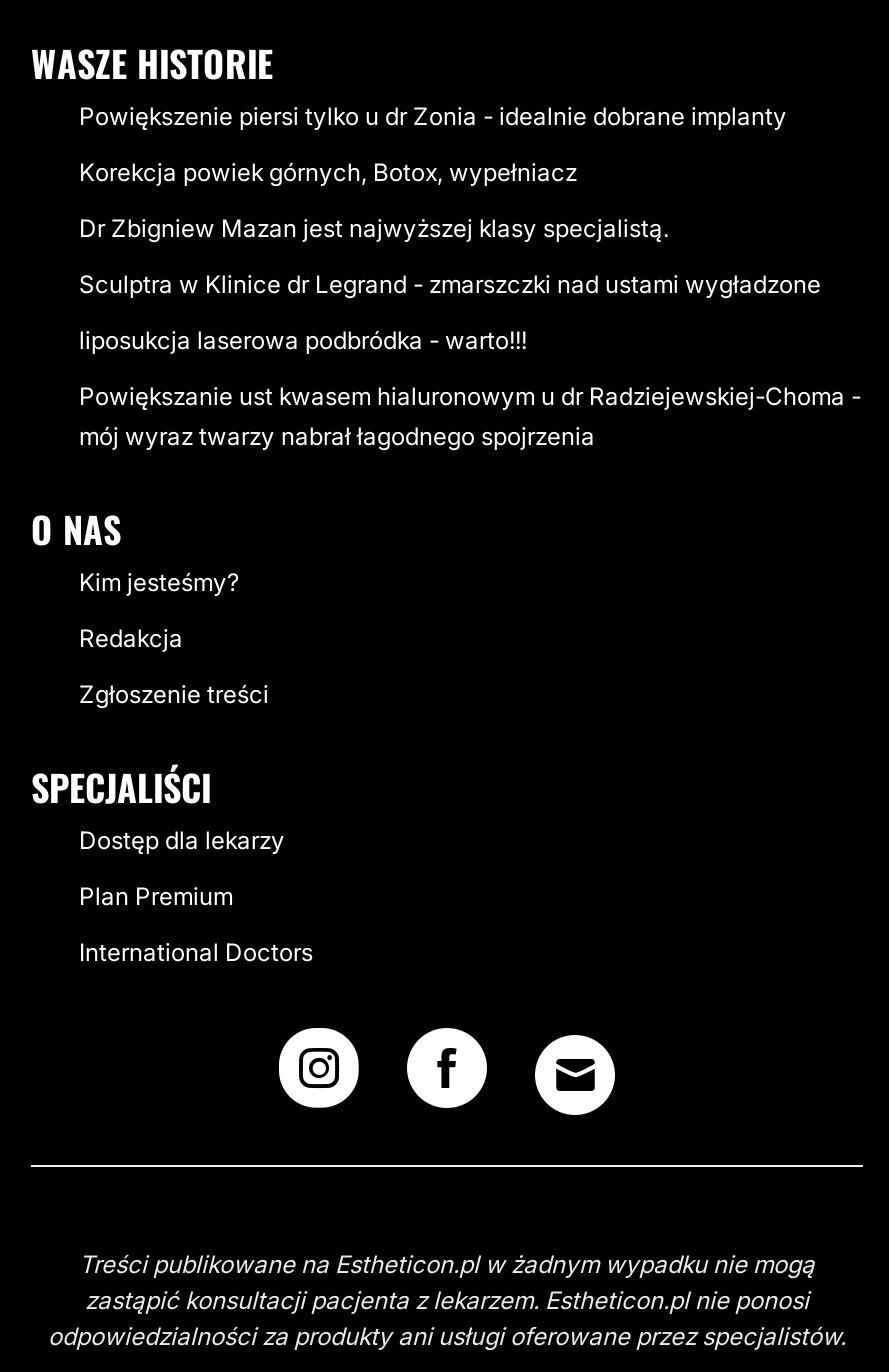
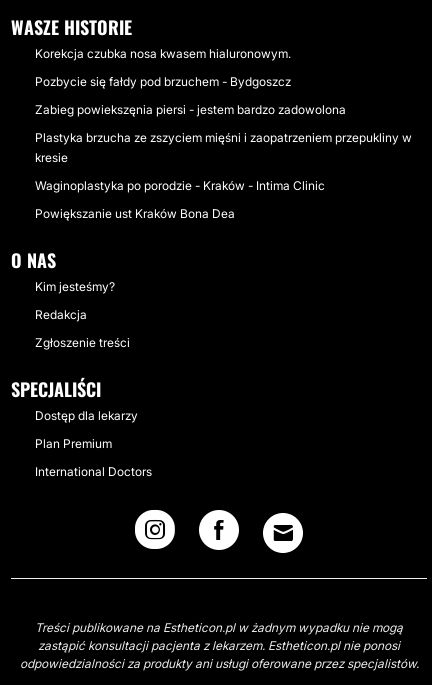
[79,101,787,131] Powiększenie piersi tylko u dr Zonia - idealnie dobrane implanty -> [35,46,291,61] Korekcja czubka nosa kwasem hialuronowym.
[79,157,577,187] Korekcja powiek górnych, Botox, wypełniacz -> [35,74,291,89] Pozbycie się fałdy pod brzuchem - Bydgoszcz
[79,213,669,243] Dr Zbigniew Mazan jest najwyższej klasy specjalistą. -> [35,102,346,117] Zabieg powiekszęnia piersi - jestem bardzo zadowolona
[79,269,821,299] Sculptra w Klinice dr Legrand - zmarszczki nad ustami wygładzone -> [35,130,412,165] Plastyka brzucha ze zszyciem mięśni i zaopatrzeniem przepukliny w | kresie
[79,325,527,355] liposukcja laserowa podbródka - warto!!! -> [35,178,325,193] Waginoplastyka po porodzie - Kraków - Intima Clinic
[79,381,861,451] Powiększanie ust kwasem hialuronowym u dr Radziejewskiej-Choma - | mój wyraz twarzy nabrał łagodnego spojrzenia -> [35,206,235,221] Powiększanie ust Kraków Bona Dea

